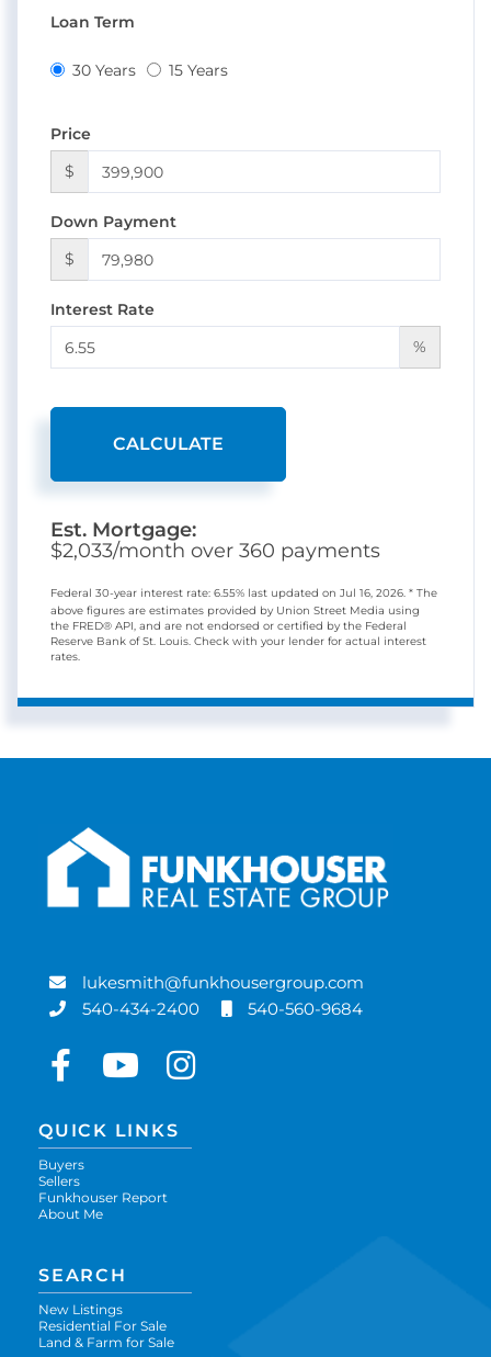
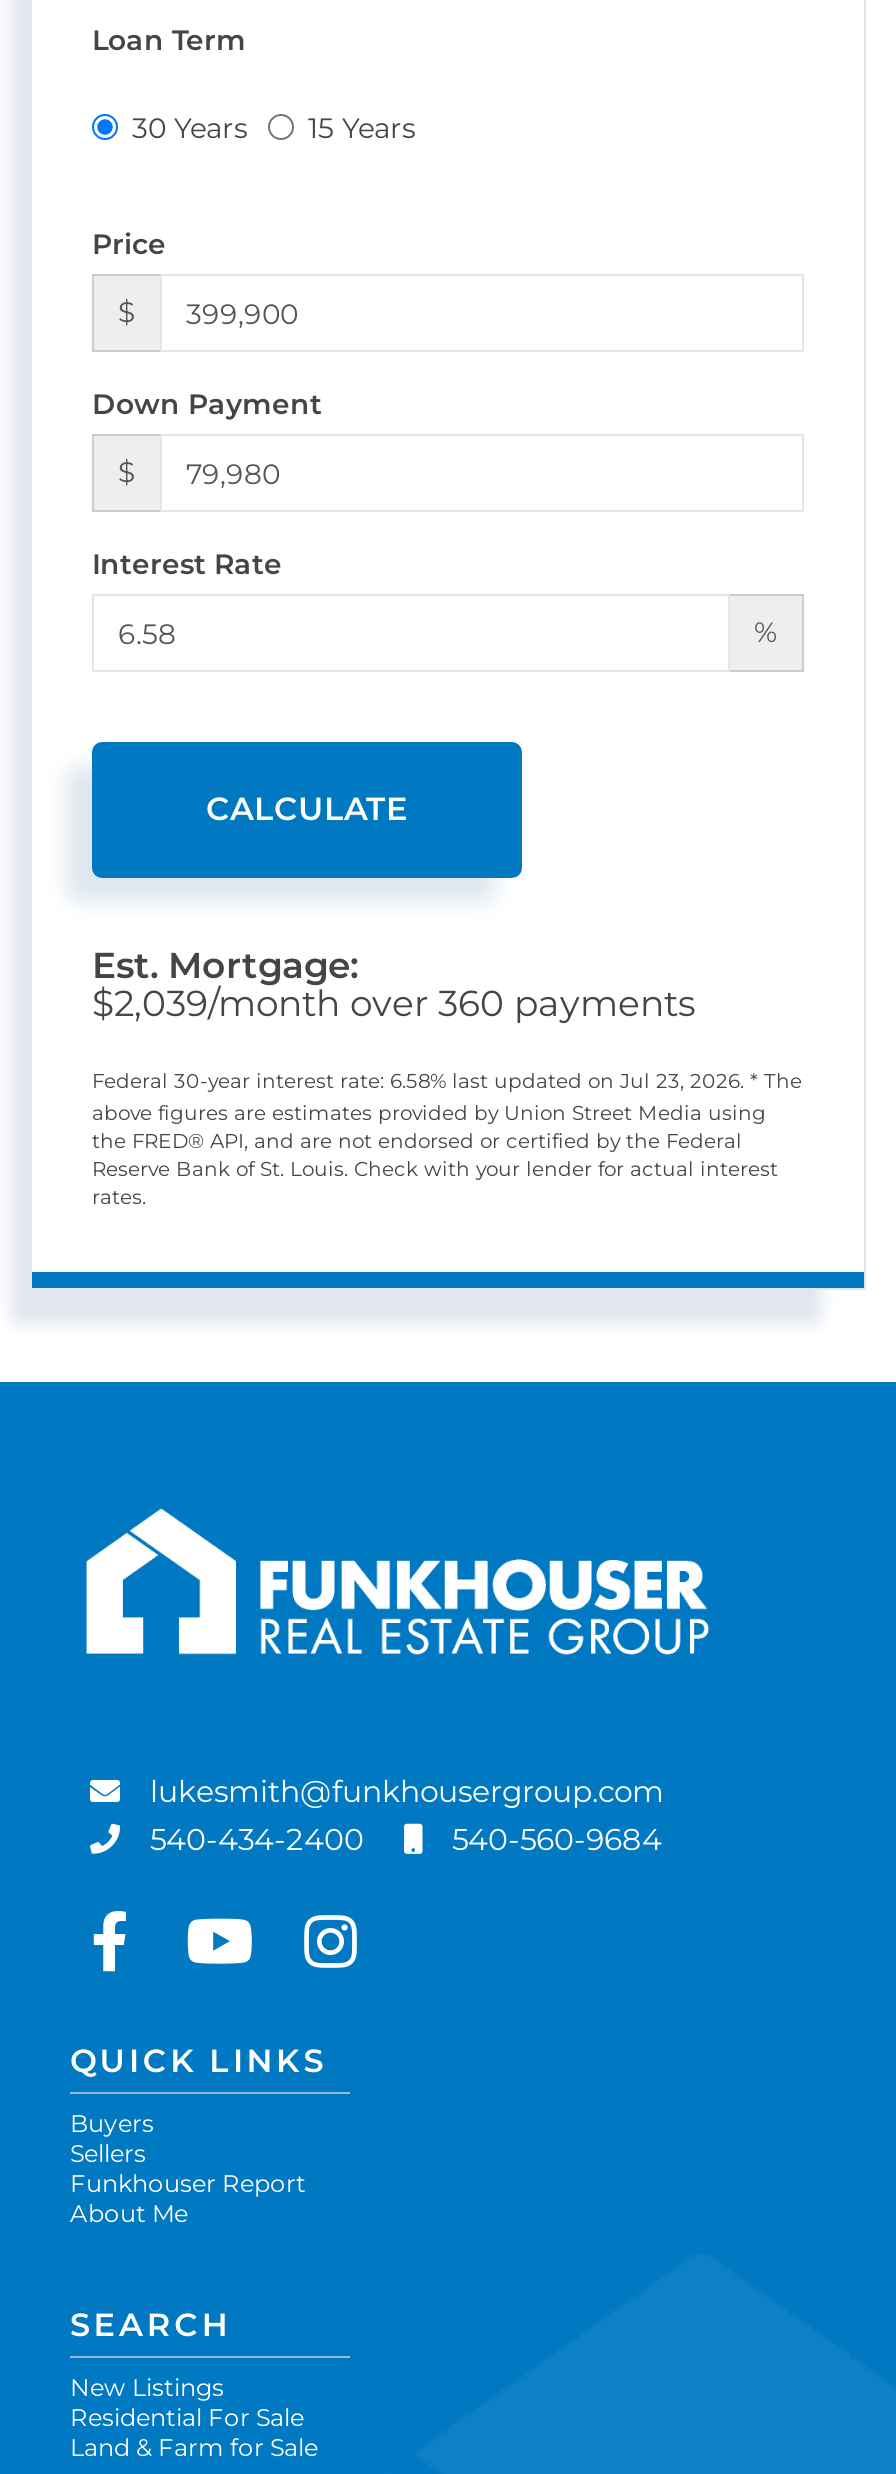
[50,539,380,563] $2,033/month over 360 payments -> [92,982,696,1026] $2,039/month over 360 payments
[50,586,437,600] Federal 30-year interest rate: 6.55% last updated on Jul 16, 2026. * The -> [92,1068,802,1094] Federal 30-year interest rate: 6.58% last updated on Jul 23, 2026. * The

